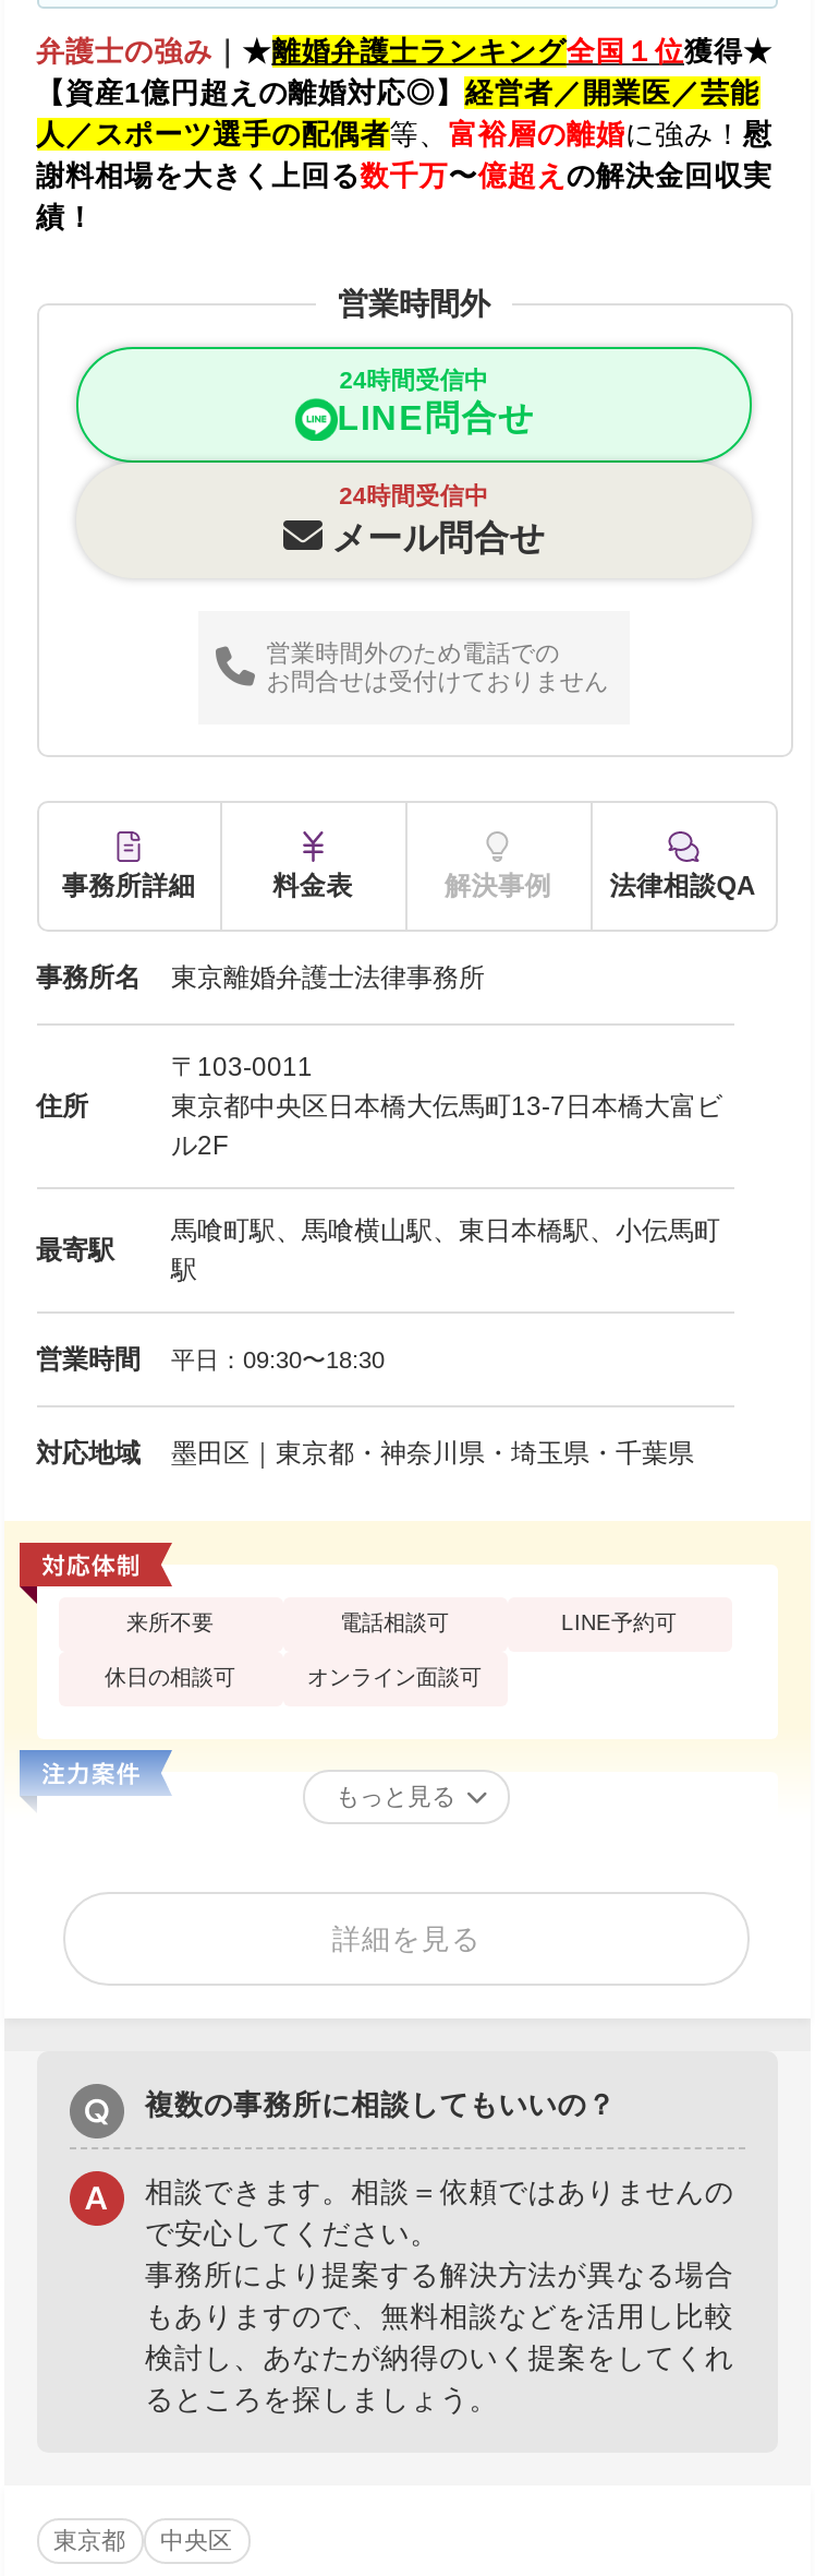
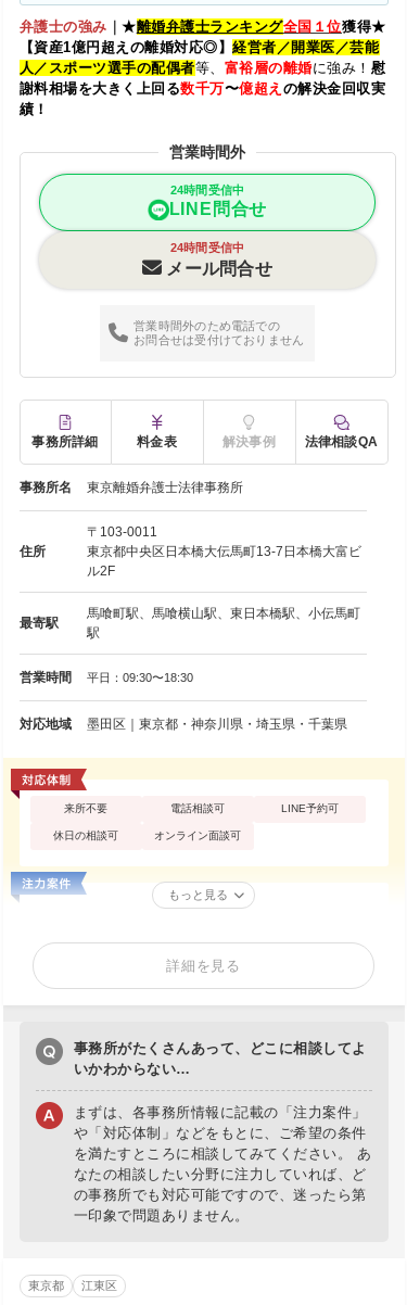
[145,2088,616,2121] 複数の事務所に相談してもいいの？ -> [73,1040,367,1077] 事務所がたくさんあって、どこに相談してよ | いかわからない…
[145,2175,734,2415] 相談できます。相談＝依頼ではありませんの | で安心してください。 | 事務所により提案する解決方法が異なる場合 | もありますので、無料相談などを活用し比較 | 検討し、あなたが納得のいく提案をしてくれ | るところを探しましょう。 -> [73,1104,372,1223] まずは、各事務所情報に記載の「注力案件」 | や「対応体制」などをもとに、ご希望の条件 | を満たすところに相談してみてください。 あ | なたの相談したい分野に注力していれば、ど | の事務所でも対応可能ですので、迷ったら第 | 一印象で問題ありません。
[160,2526,232,2553] 中央区 -> [81,1279,117,1292] 江東区

